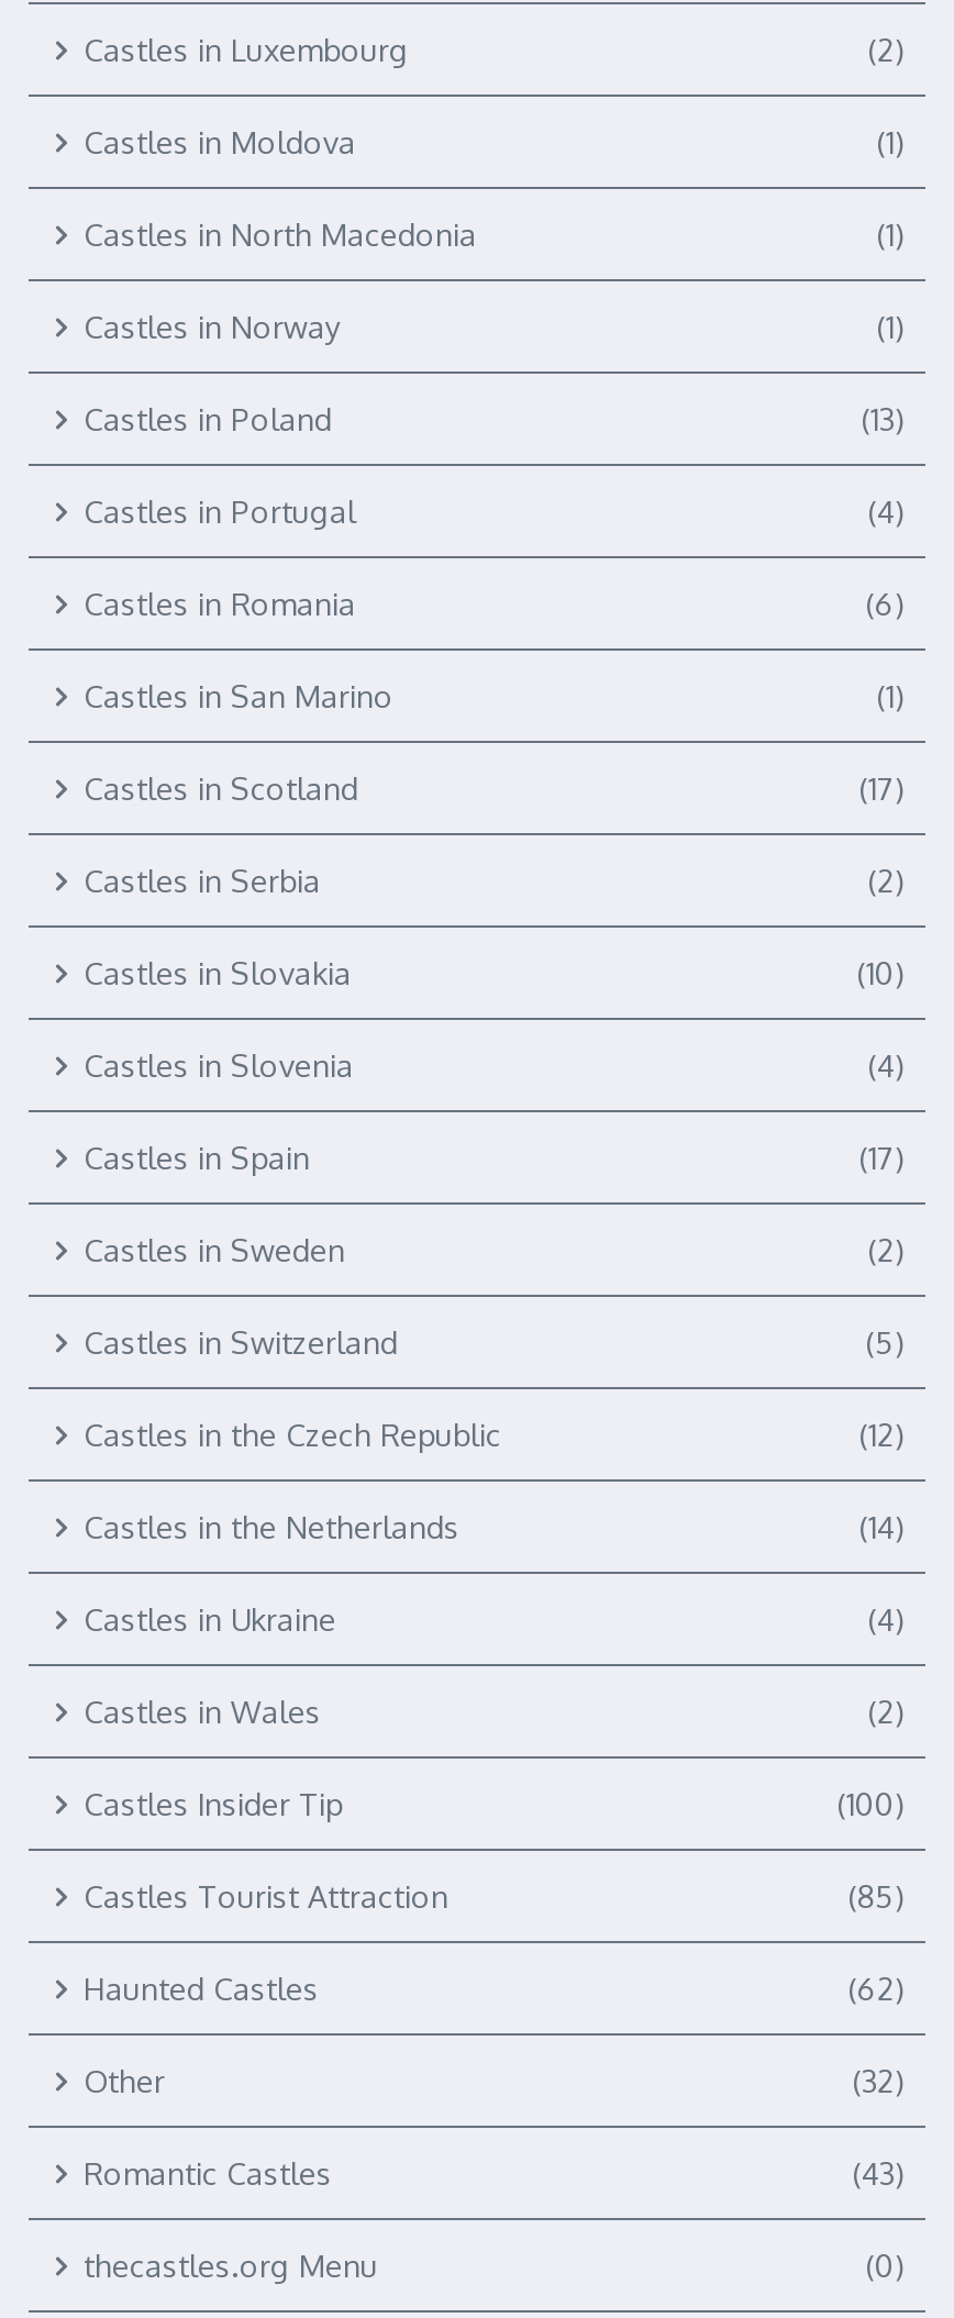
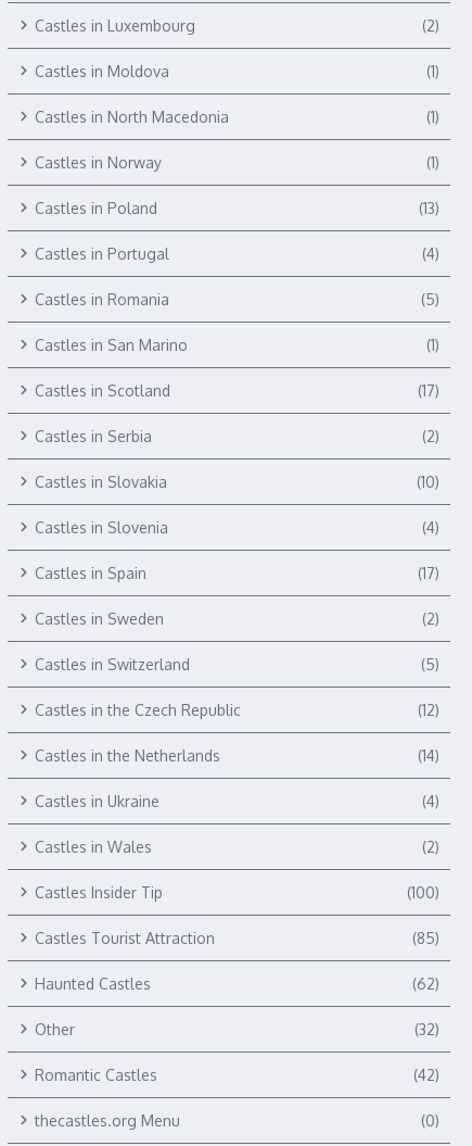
[866,585,903,622] (6) -> [421,290,439,308] (5)
[853,2154,903,2192] (43) -> [413,1066,439,1084] (42)

